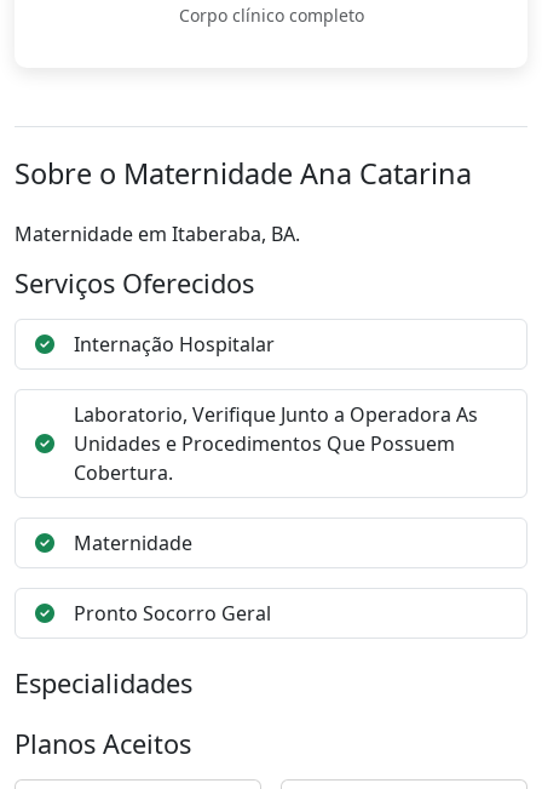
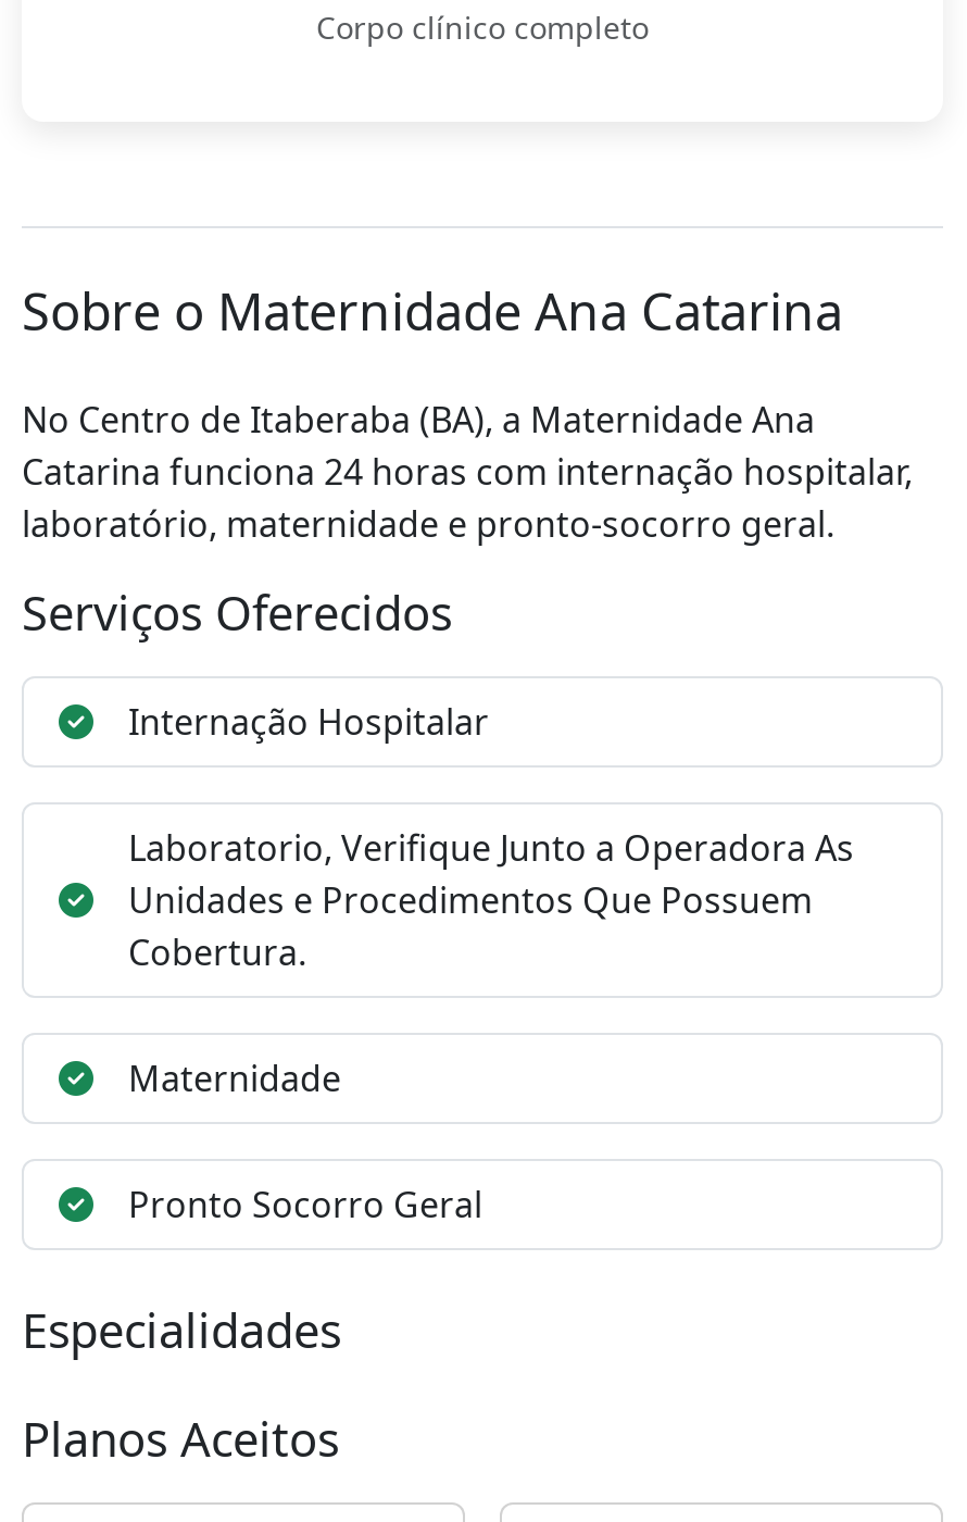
[15,221,300,247] Maternidade em Itaberaba, BA. -> [22,396,913,548] No Centro de Itaberaba (BA), a Maternidade Ana | Catarina funciona 24 horas com internação hospitalar, | laboratório, maternidade e pronto-socorro geral.

